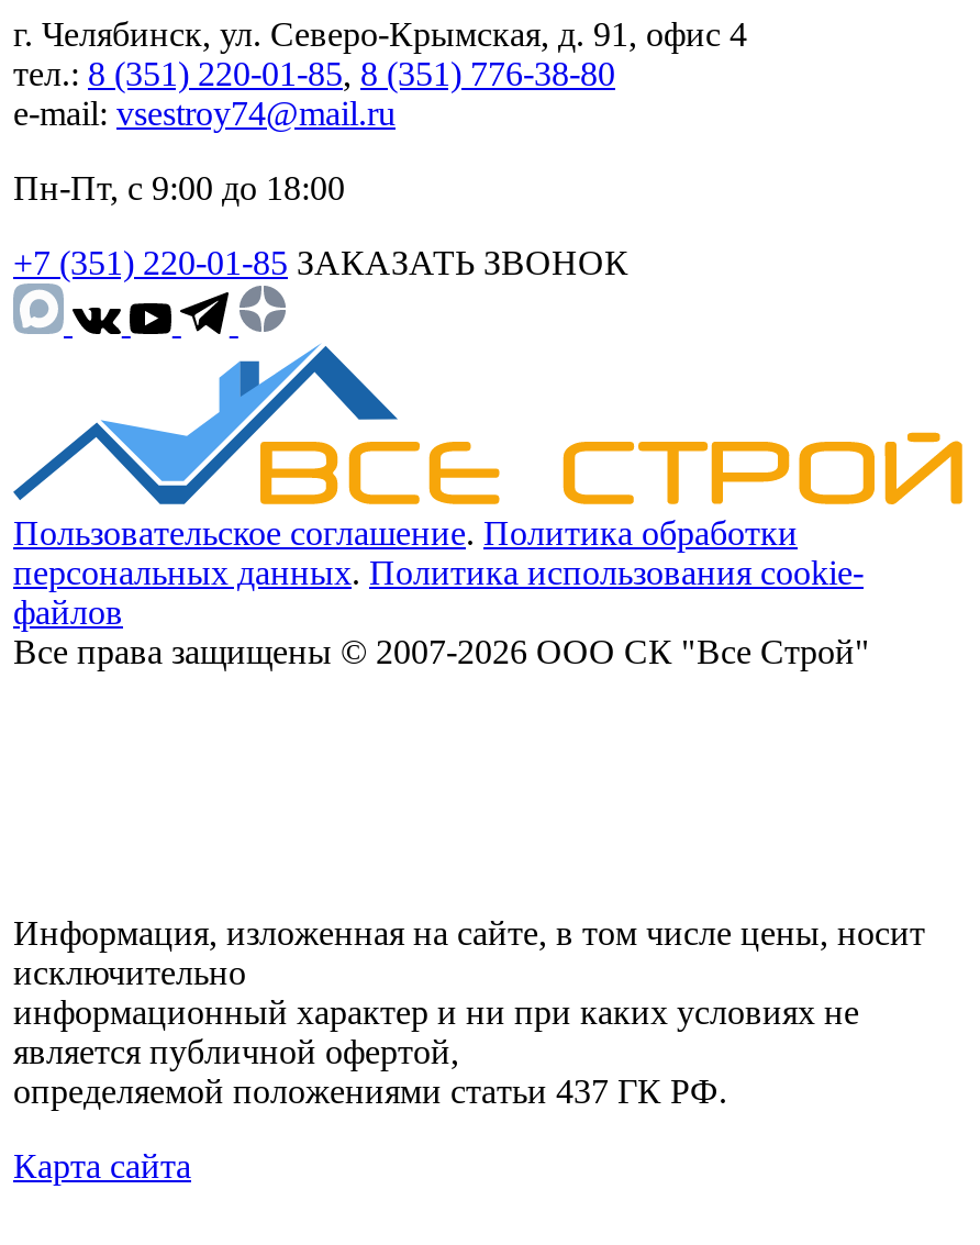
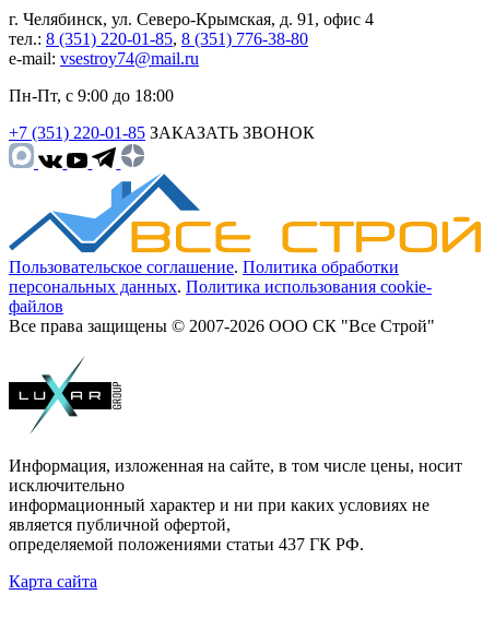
none -> [8,358,122,432] [image]

